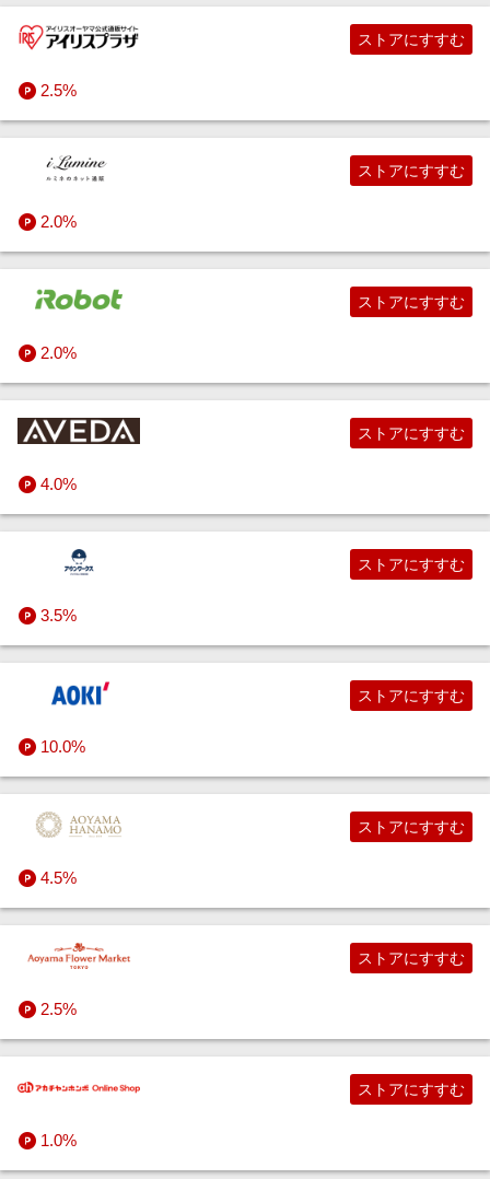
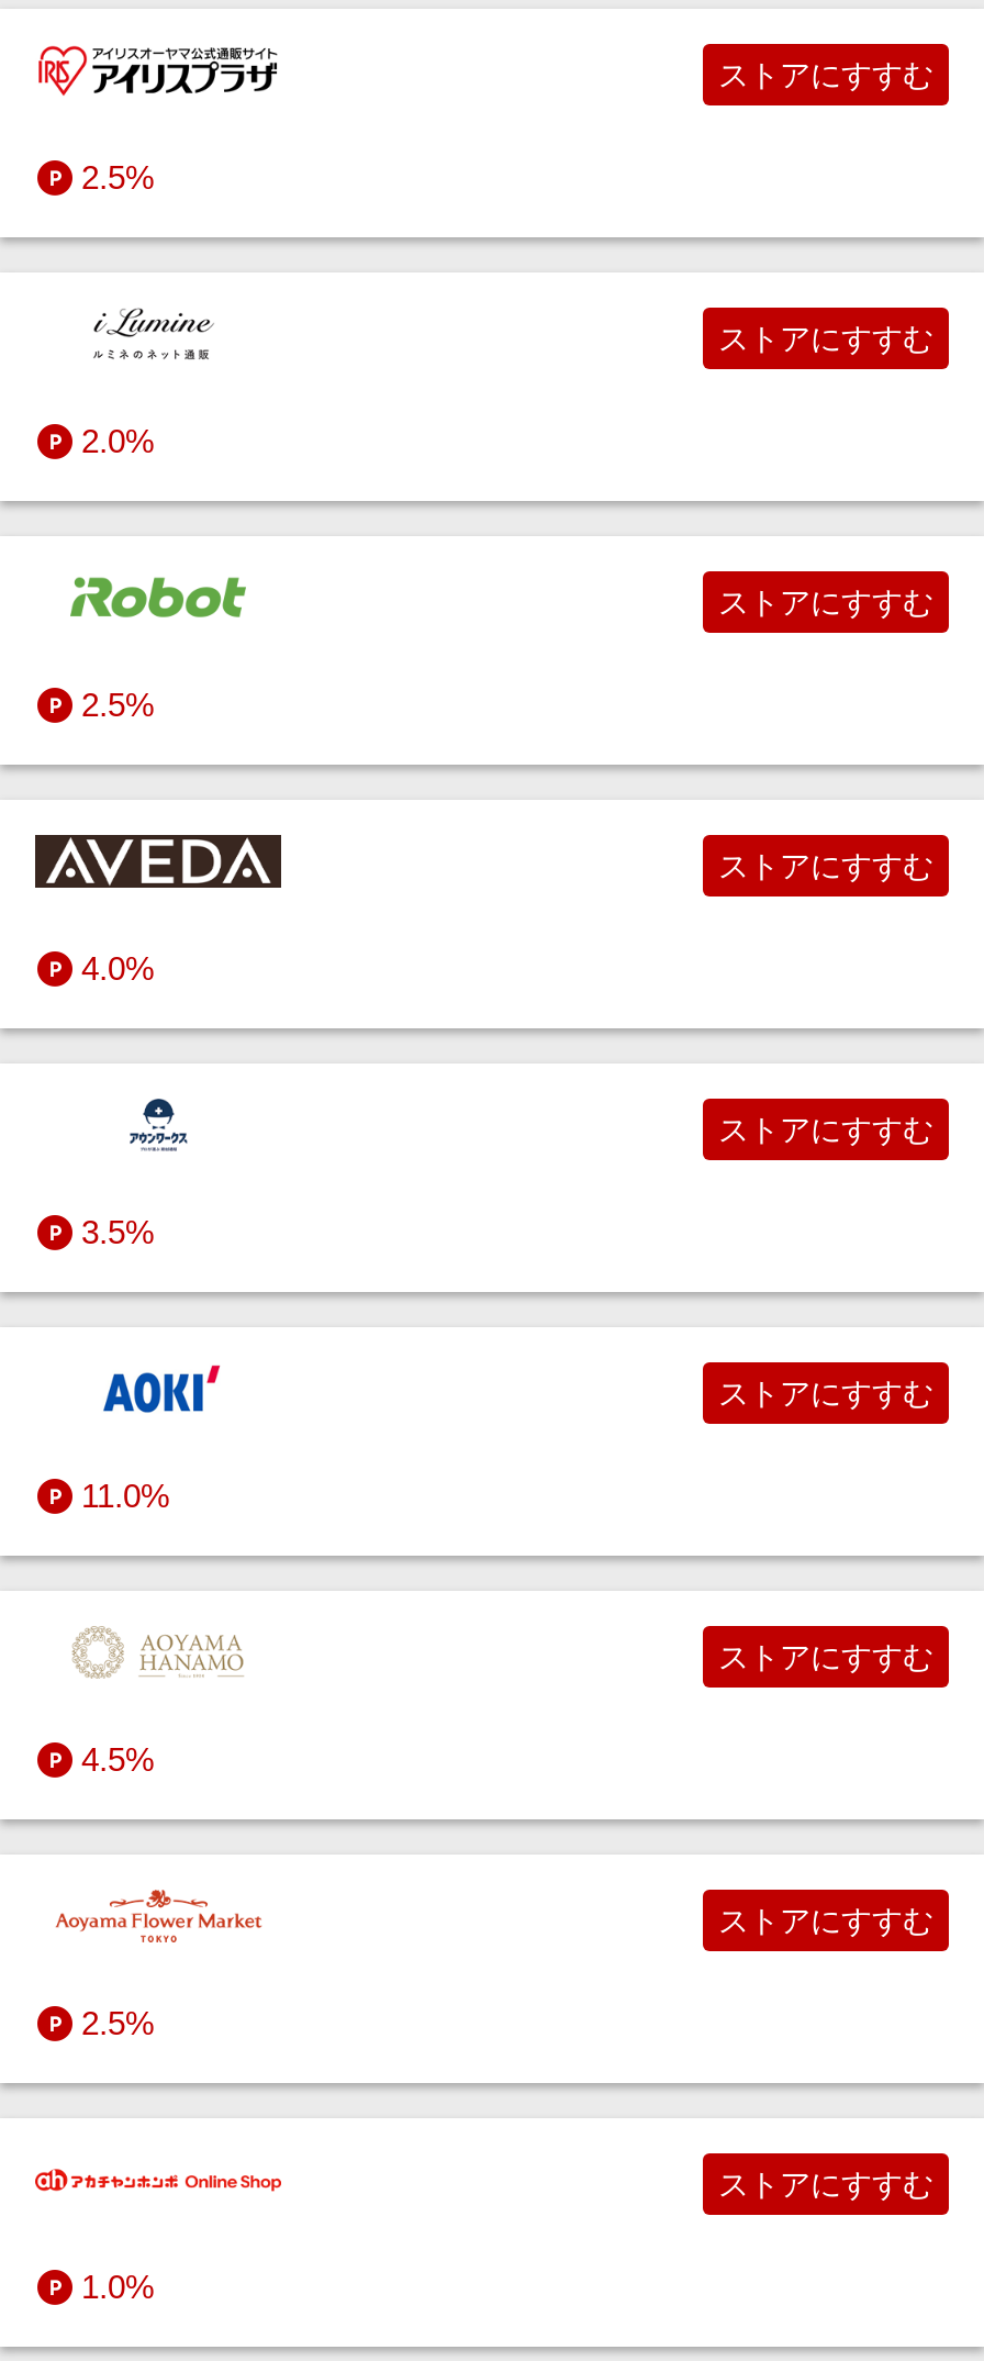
[40,343,77,362] 2.0% -> [81,686,154,723] 2.5%
[40,737,85,756] 10.0% -> [81,1477,169,1514] 11.0%

